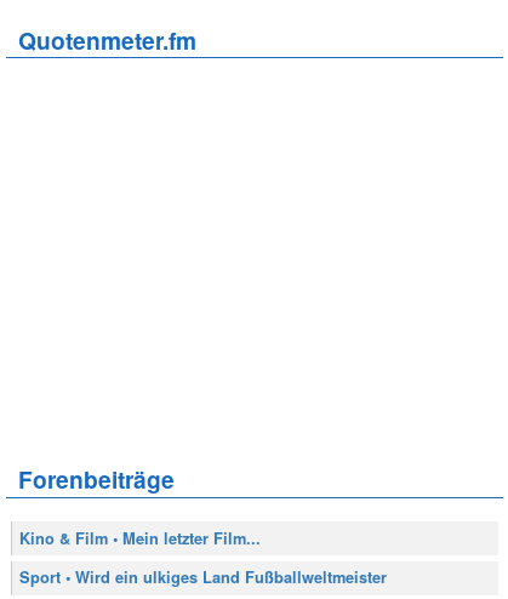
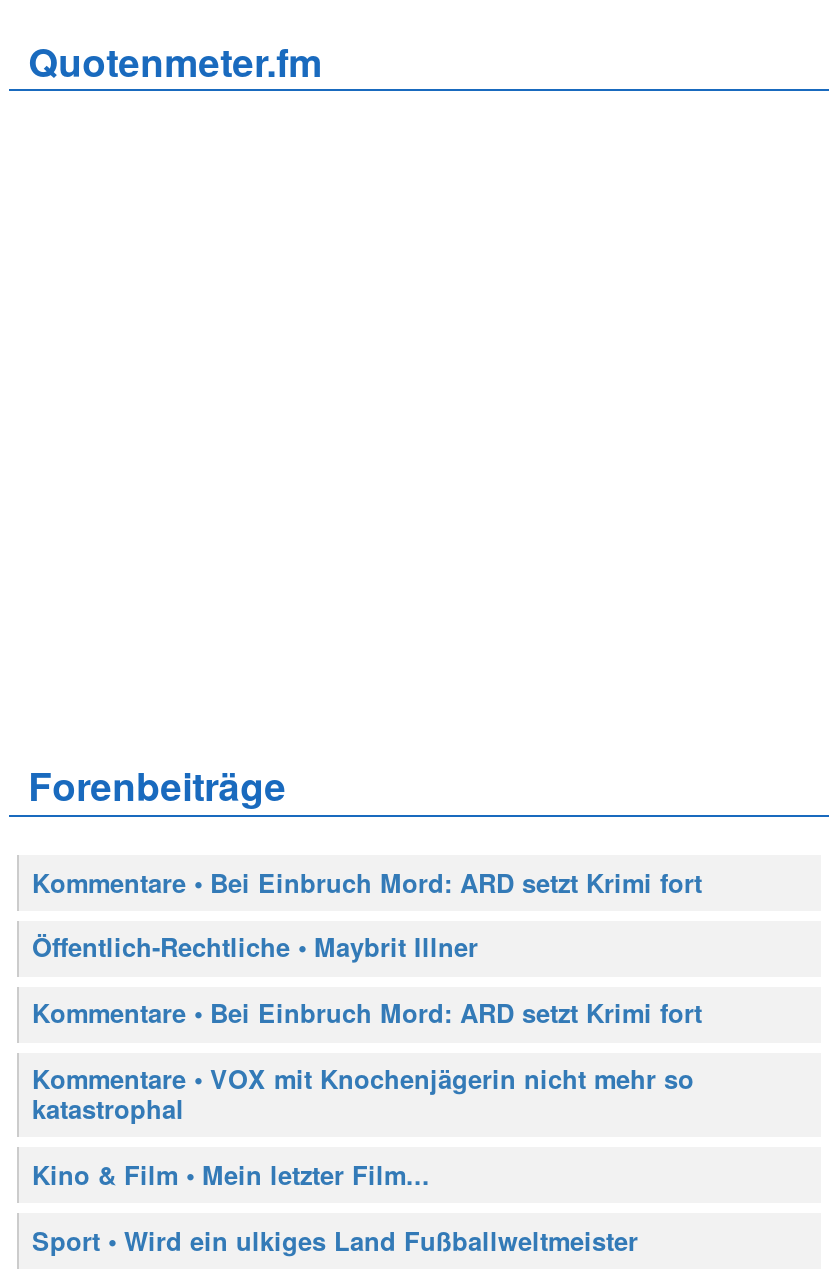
none -> [32,864,702,1127] Kommentare • Bei Einbruch Mord: ARD setzt Krimi fort | Öffentlich-Rechtliche • Maybrit Illner | Kommentare • Bei Einbruch Mord: ARD setzt Krimi fort | Kommentare • VOX mit Knochenjägerin nicht mehr so | katastrophal

